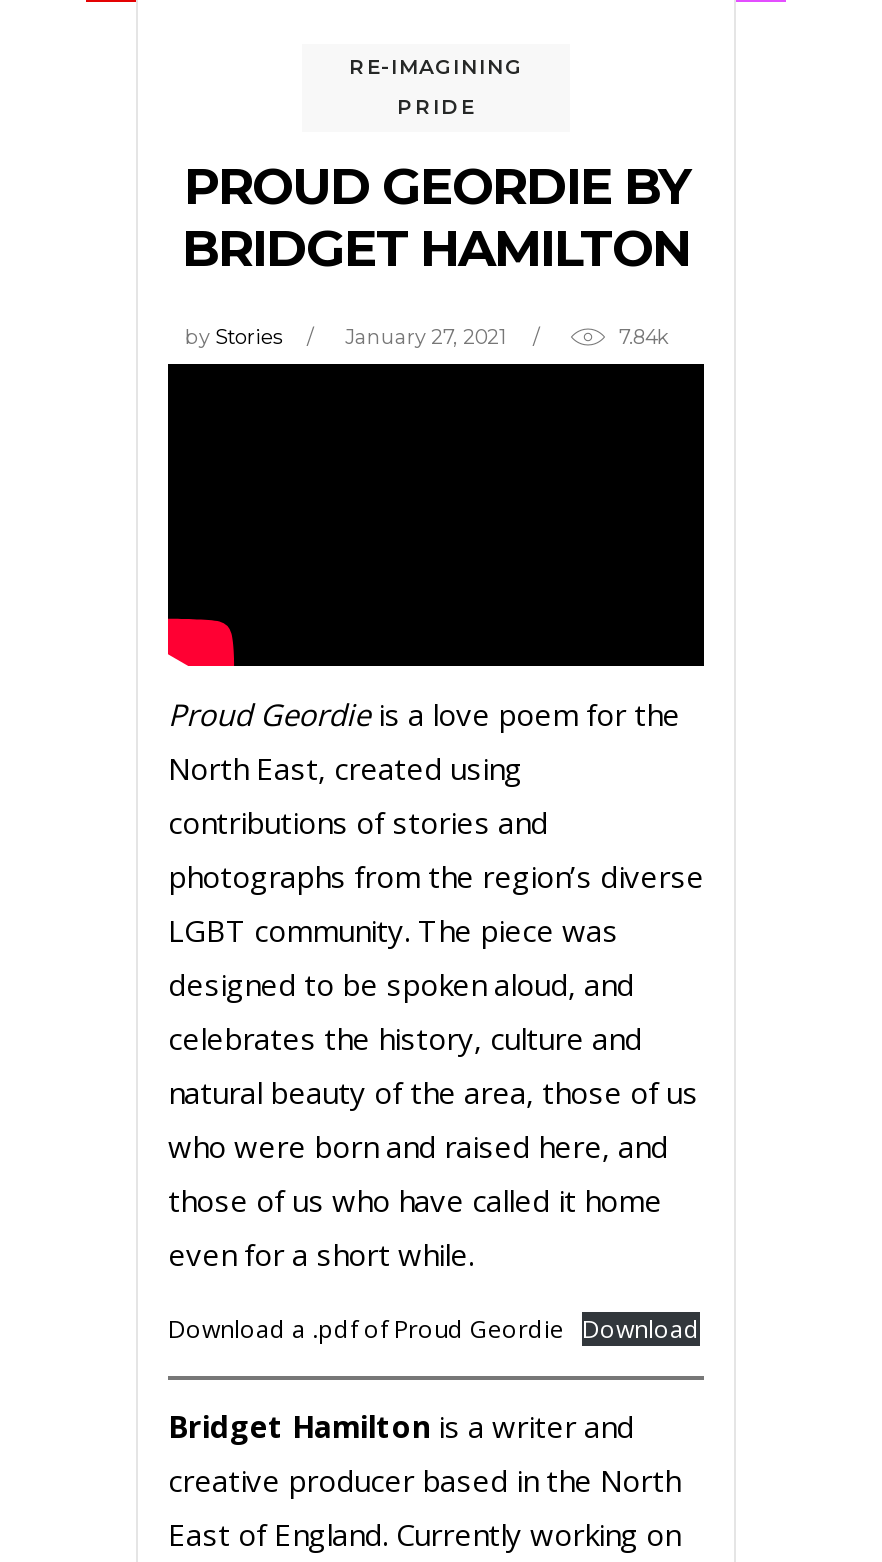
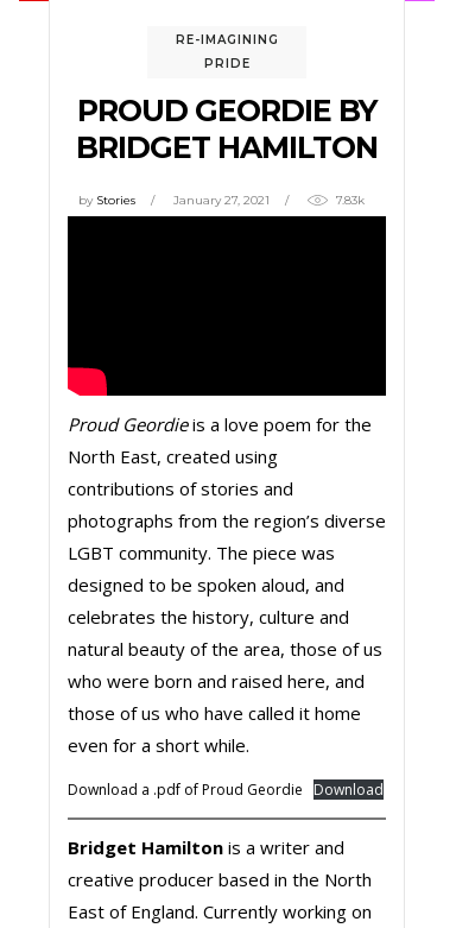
[619,325,669,351] 7.84k -> [336,193,365,208] 7.83k

